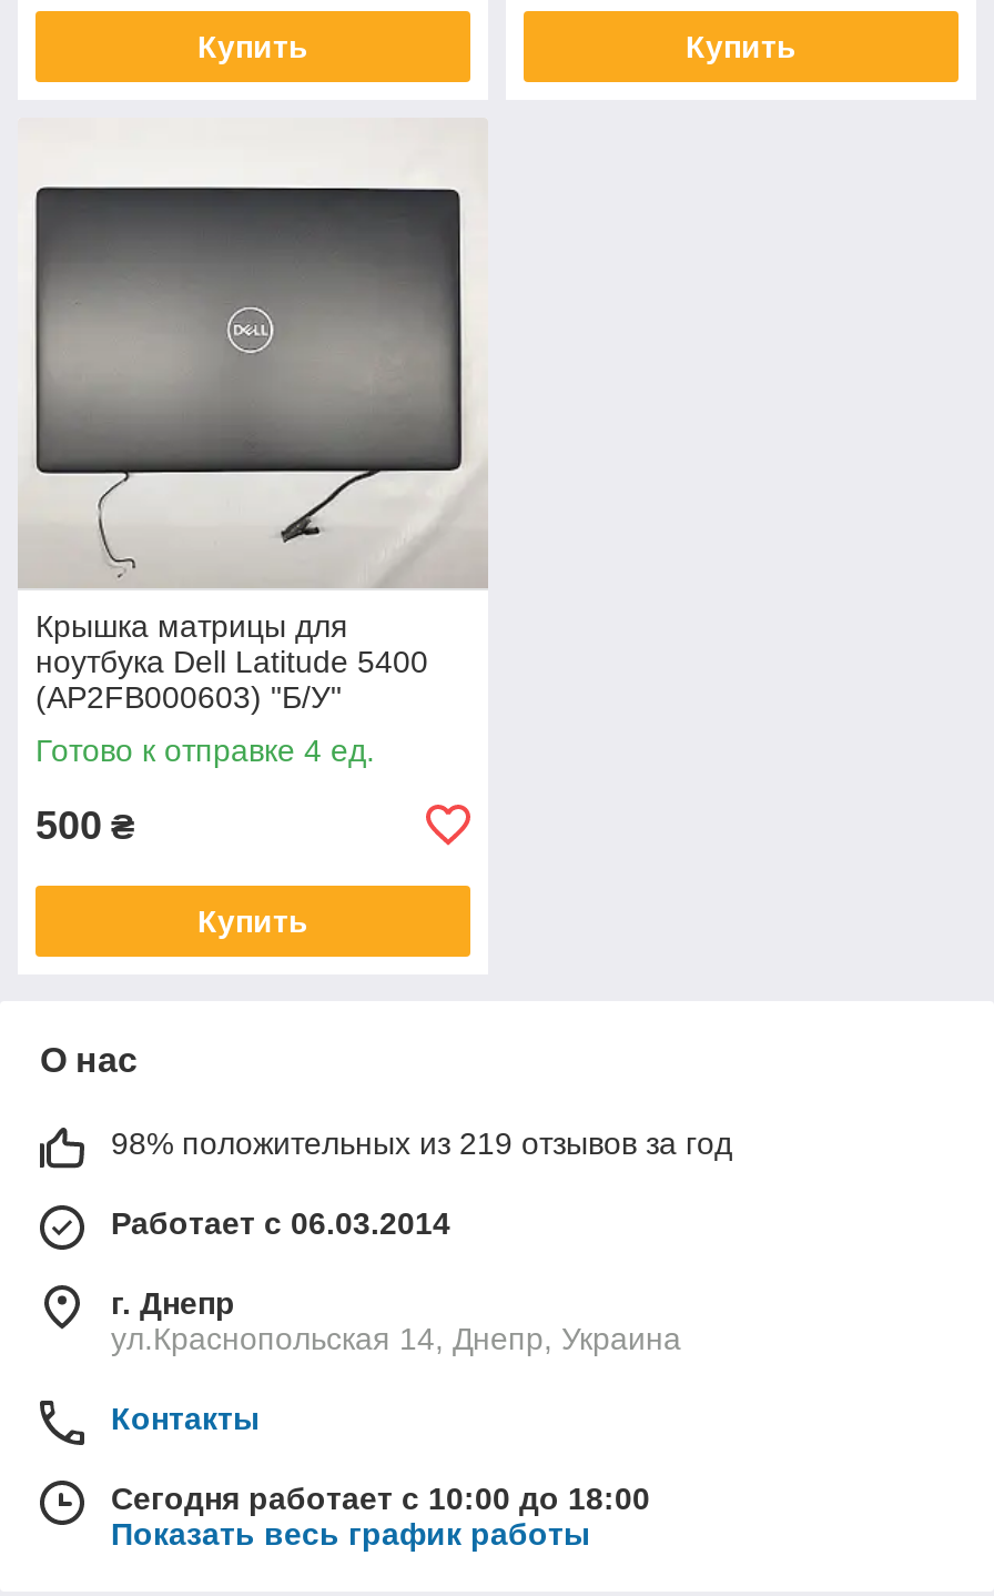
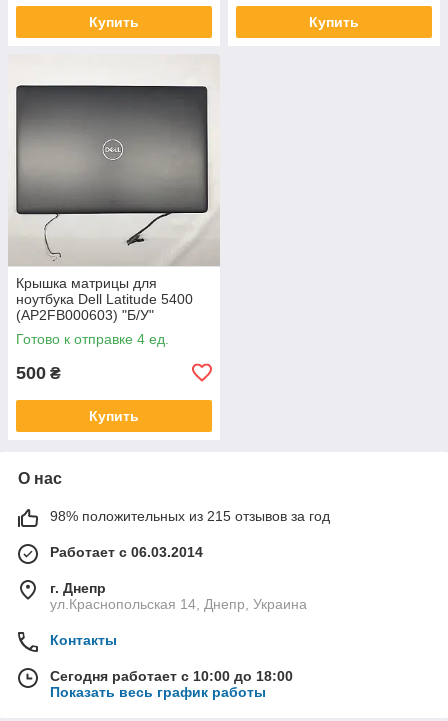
[111,1125,732,1160] 98% положительных из 219 отзывов за год -> [50,508,330,524] 98% положительных из 215 отзывов за год

